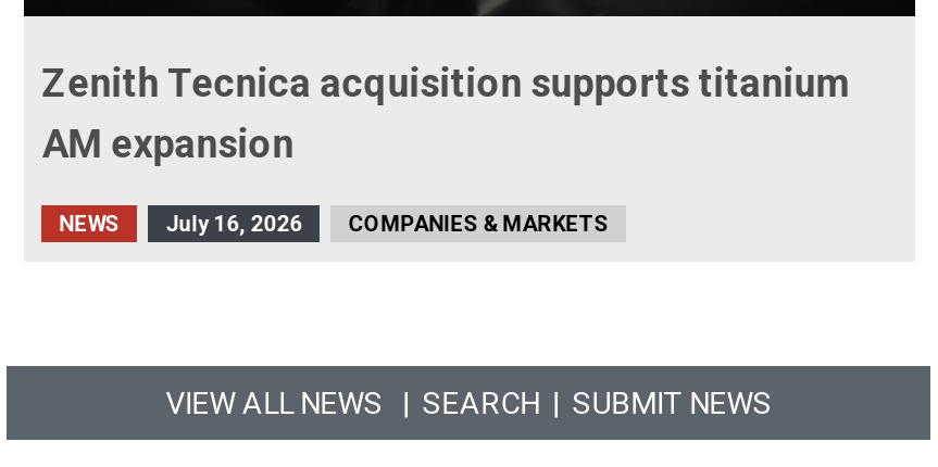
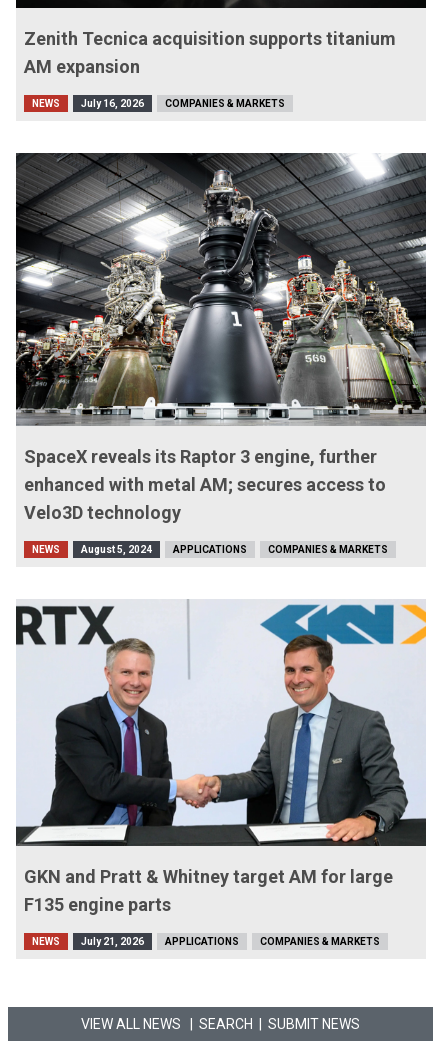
none -> [15,152,427,555] [image] | SpaceX reveals its Raptor 3 engine, further | enhanced with metal AM; secures access to | Velo3D technology | APPLICATIONS | COMPANIES & MARKETS | NEWS | August 5, 2024
none -> [16,599,427,947] [image] | GKN and Pratt & Whitney target AM for large | F135 engine parts | APPLICATIONS | COMPANIES & MARKETS | NEWS | July 21, 2026

